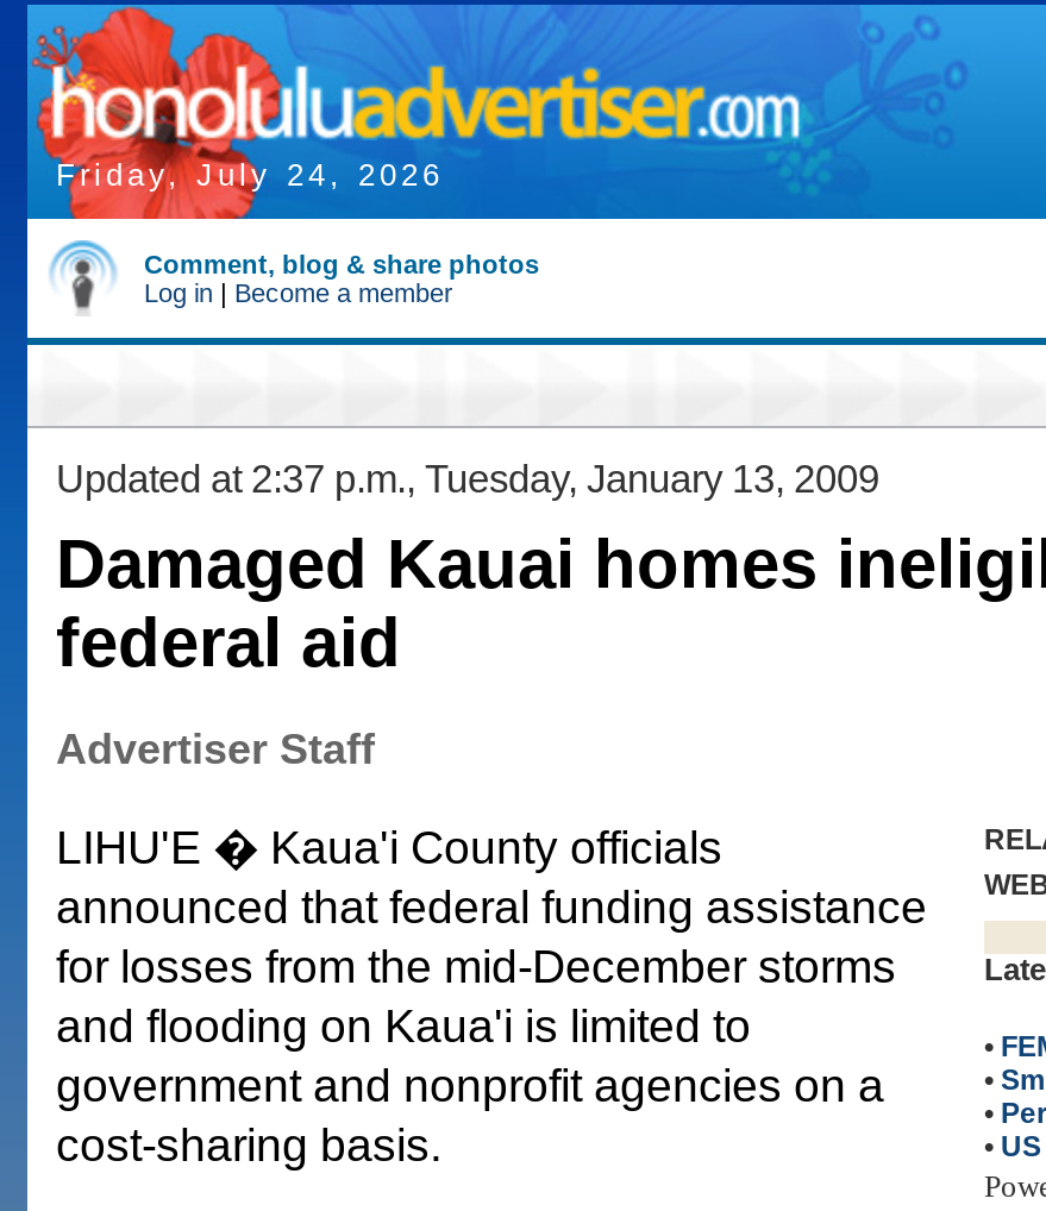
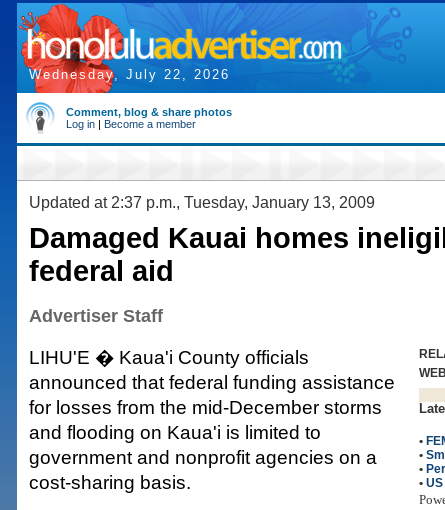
[56,157,444,193] Friday, July 24, 2026 -> [29,67,230,82] Wednesday, July 22, 2026

